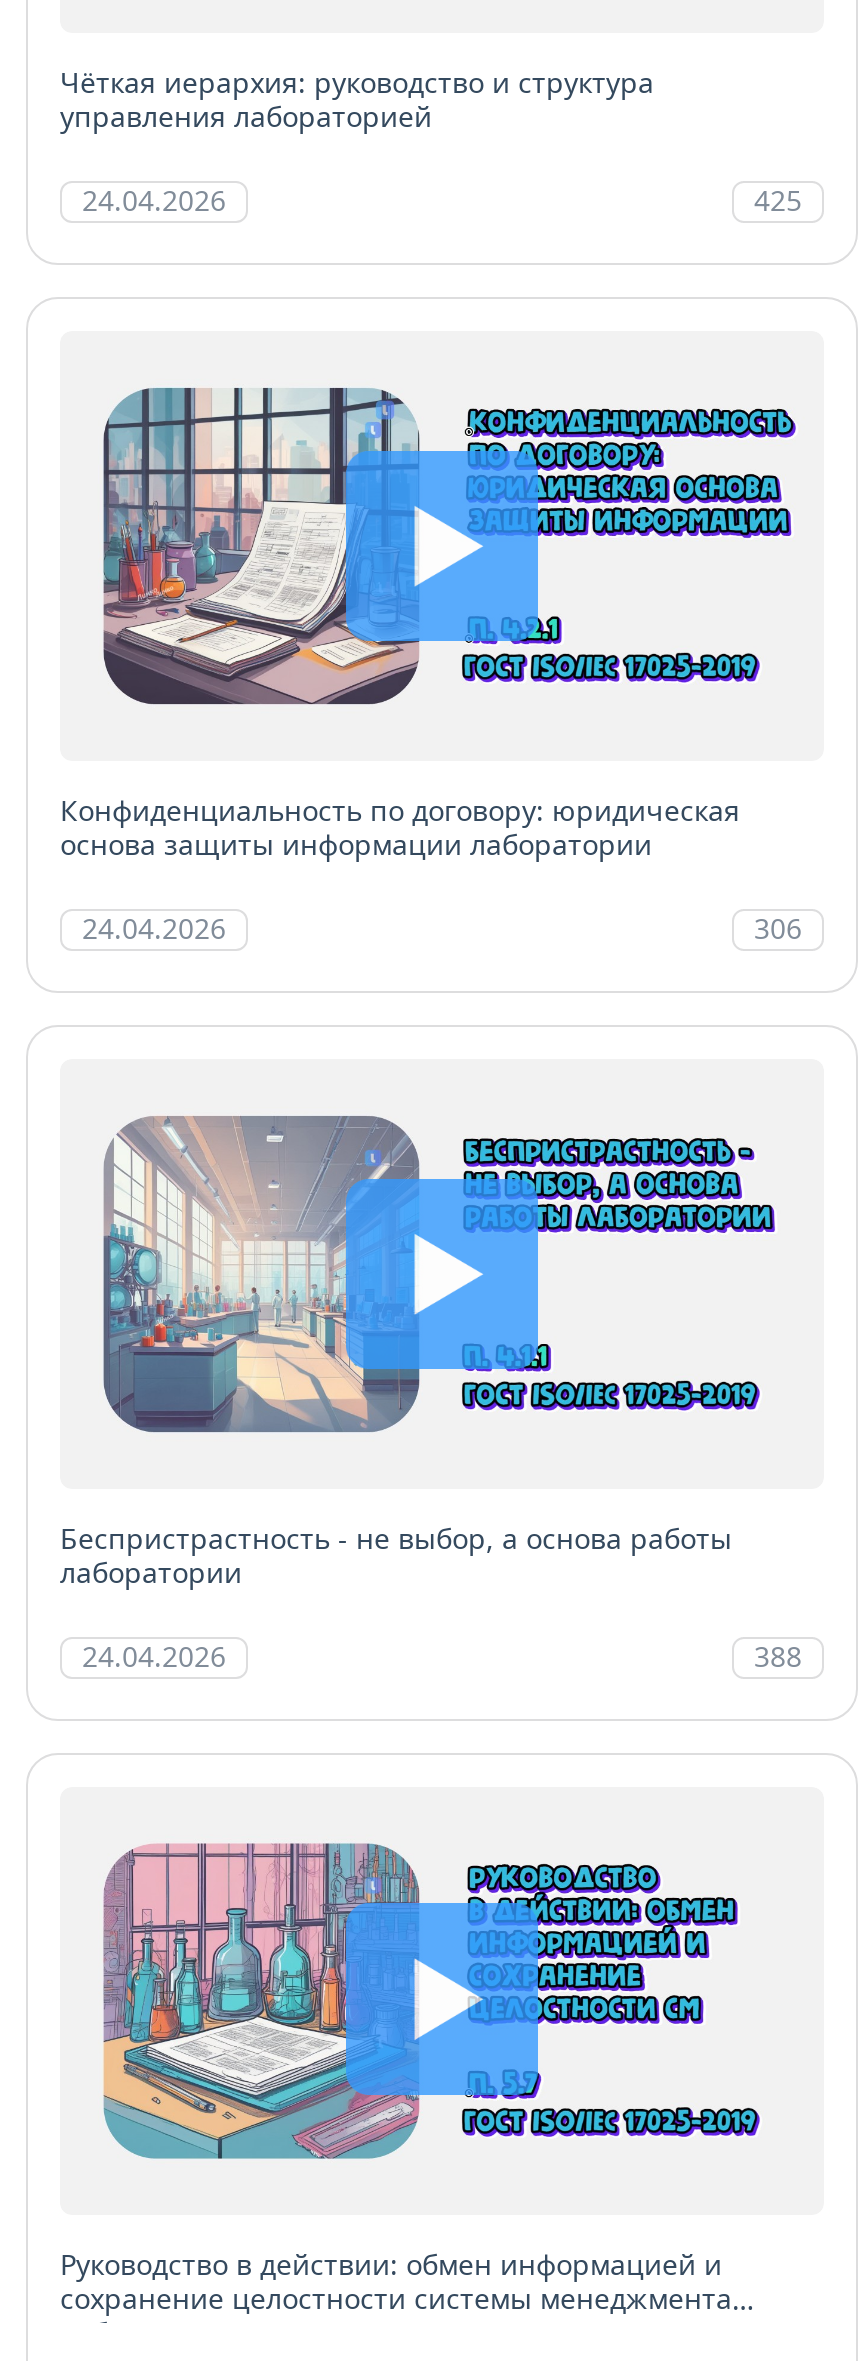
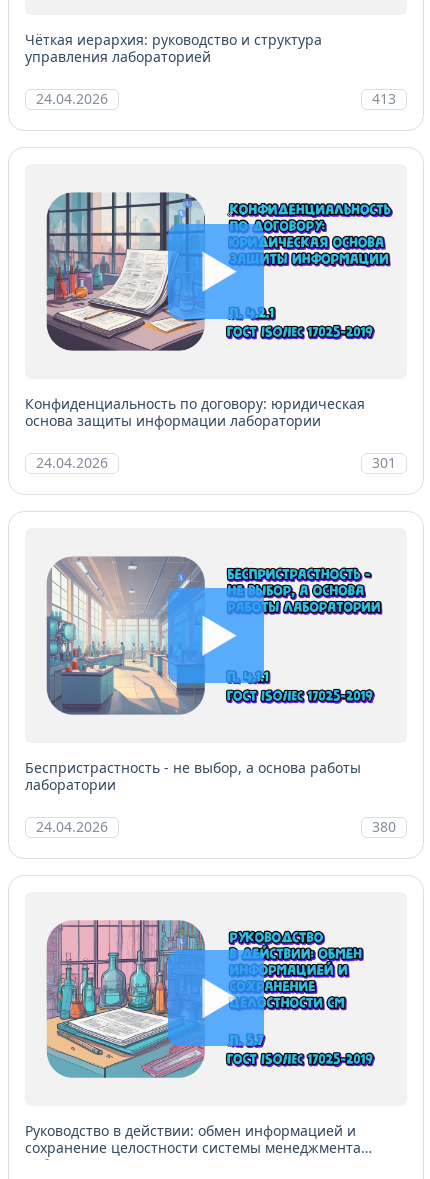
[754,181,802,219] 425 -> [372,89,396,108] 413
[754,908,802,946] 306 -> [372,453,396,472] 301
[754,1636,802,1674] 388 -> [372,816,396,835] 380

